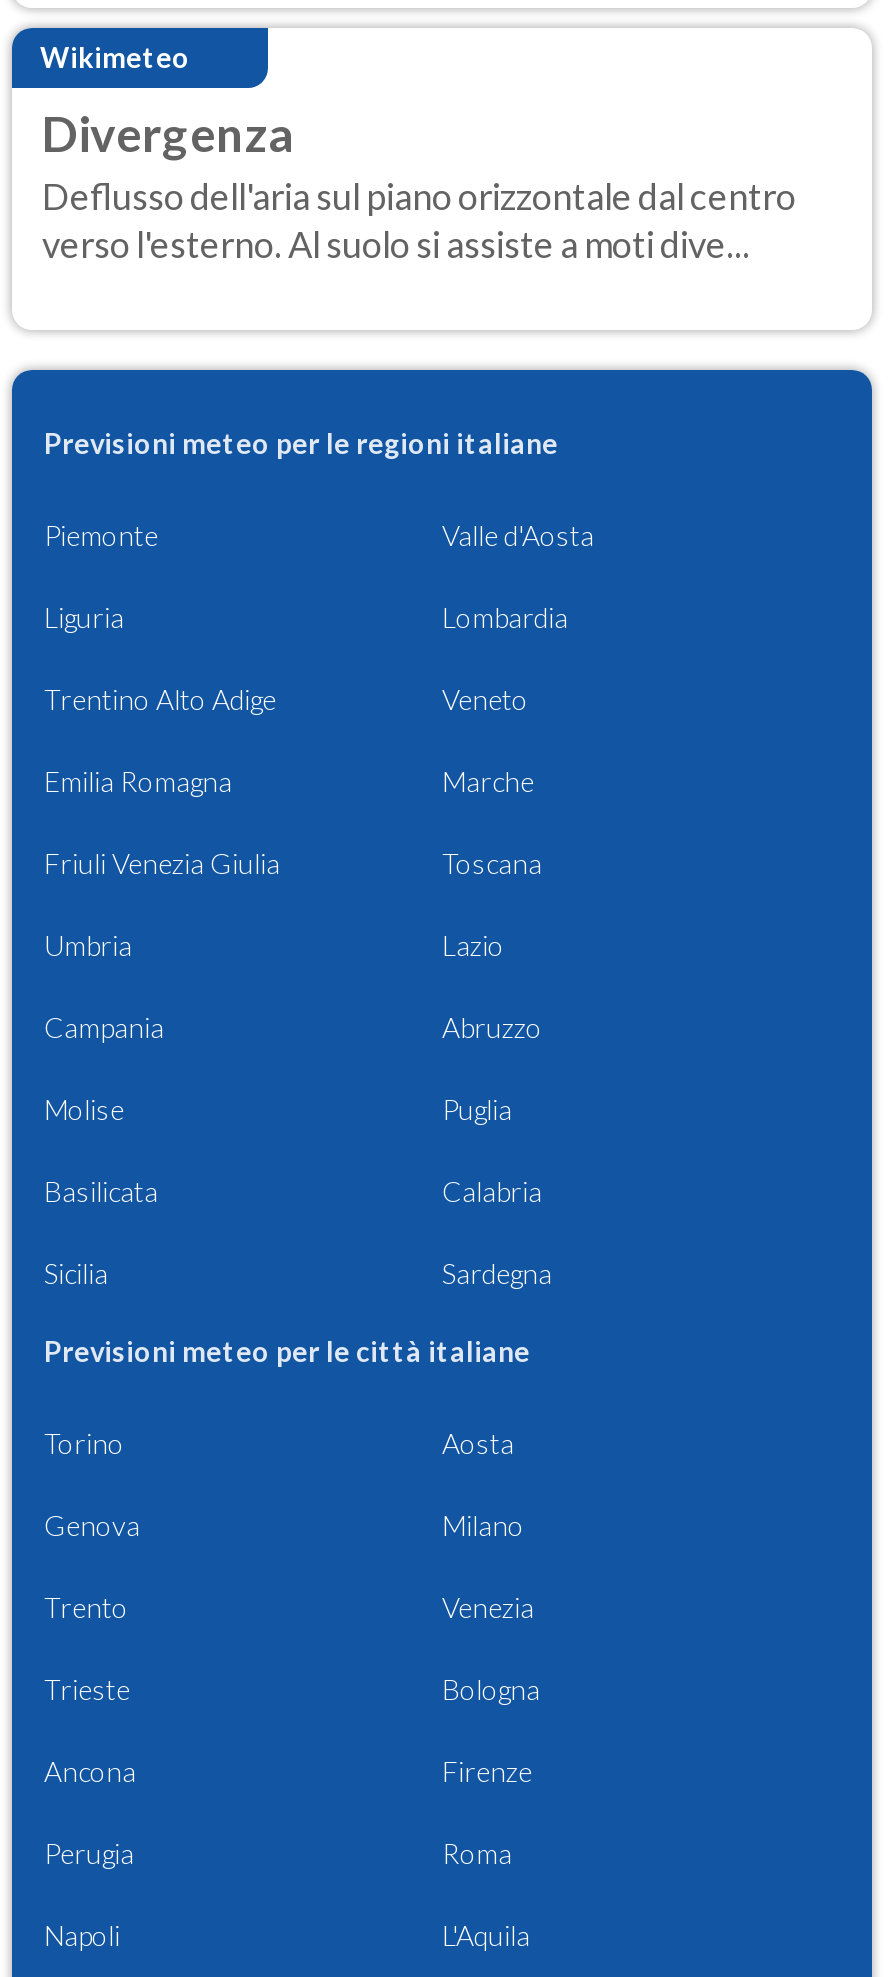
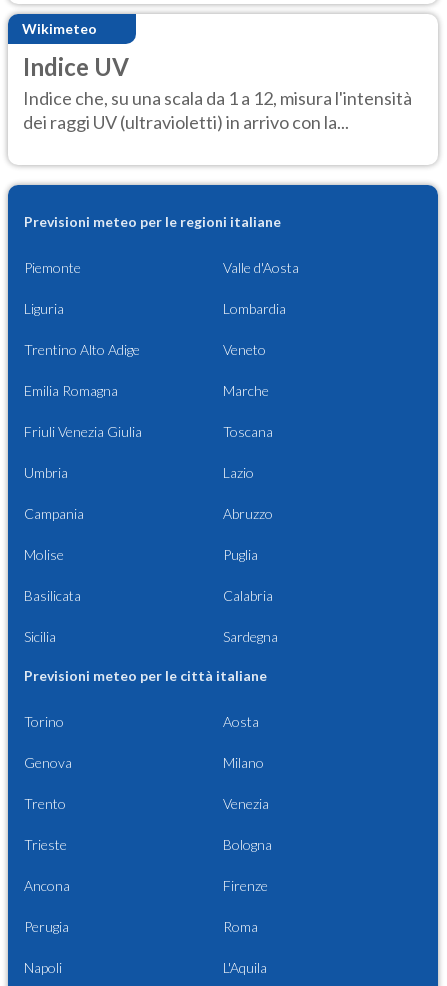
[42,104,796,267] Divergenza | Deflusso dell'aria sul piano orizzontale dal centro | verso l'esterno. Al suolo si assiste a moti dive... -> [23,52,412,133] Indice UV | Indice che, su una scala da 1 a 12, misura l'intensità | dei raggi UV (ultravioletti) in arrivo con la...

